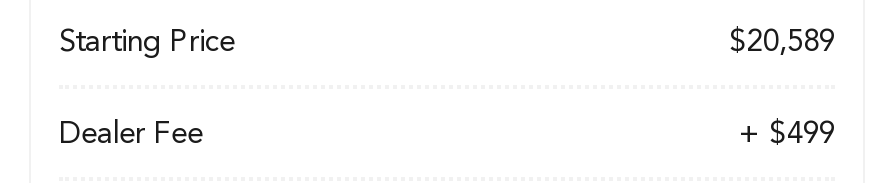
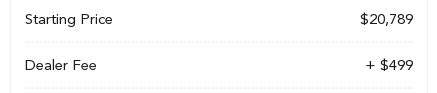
[729,23,835,59] $20,589 -> [360,10,413,28] $20,789

